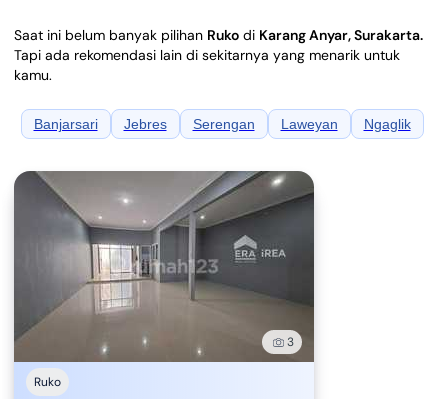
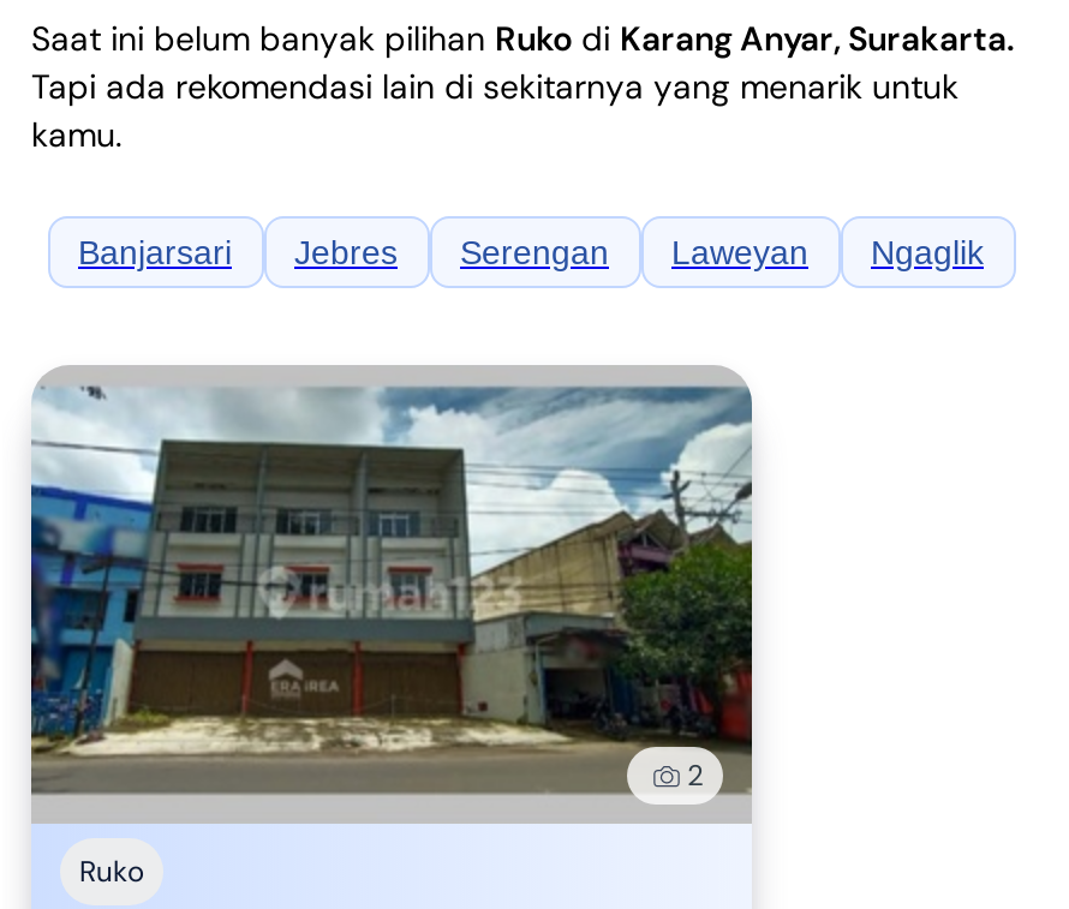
[13,171,315,362] [image] | 3 -> [29,367,752,821] [image] | 2

